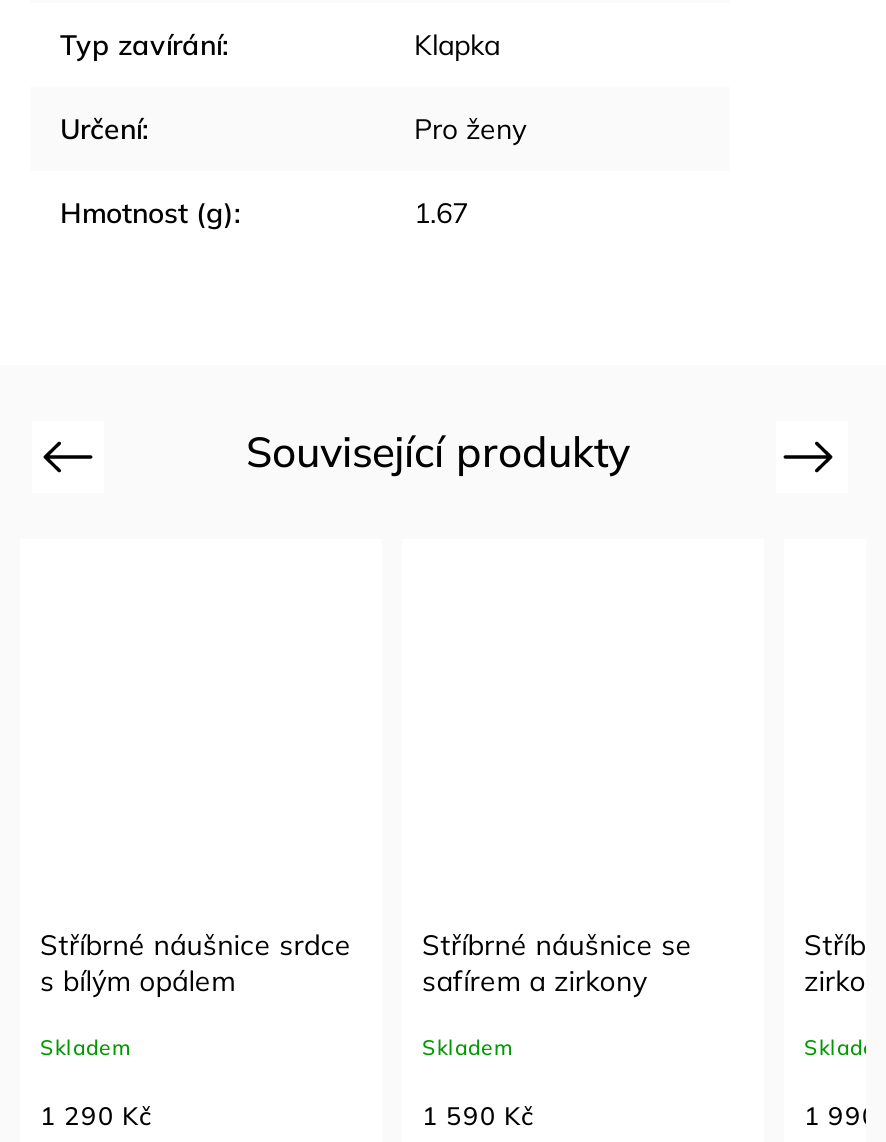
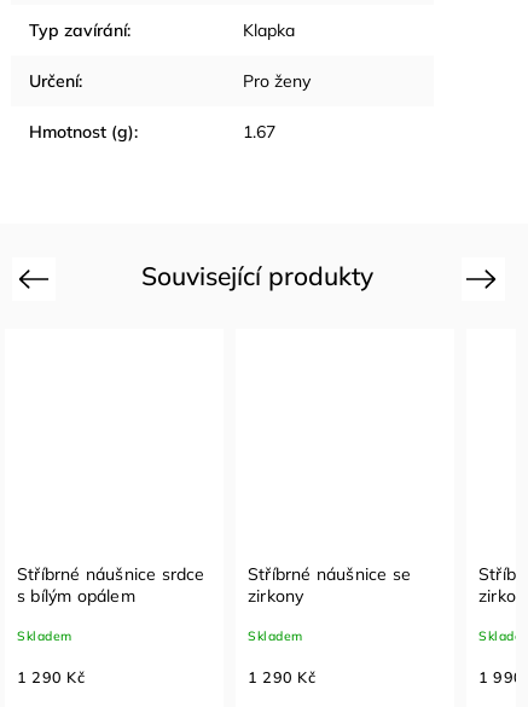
[422,963,647,999] safírem a zirkony -> [248,585,304,607] zirkony
[422,1098,534,1130] 1 590 Kč -> [248,667,315,686] 1 290 Kč

